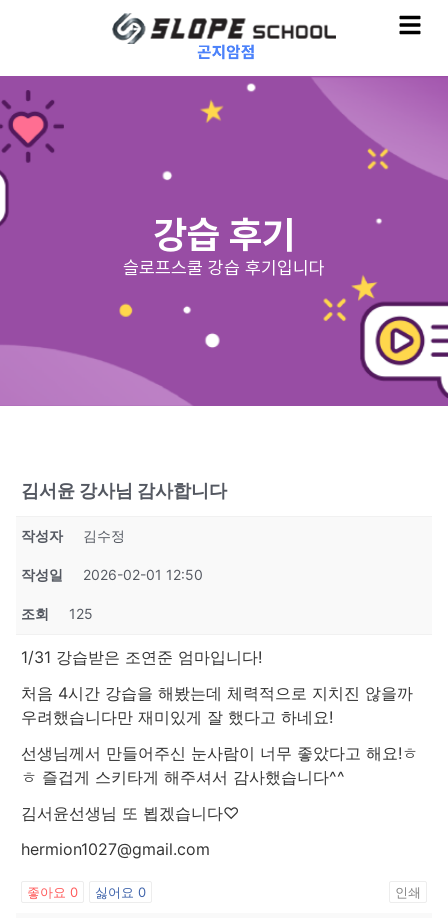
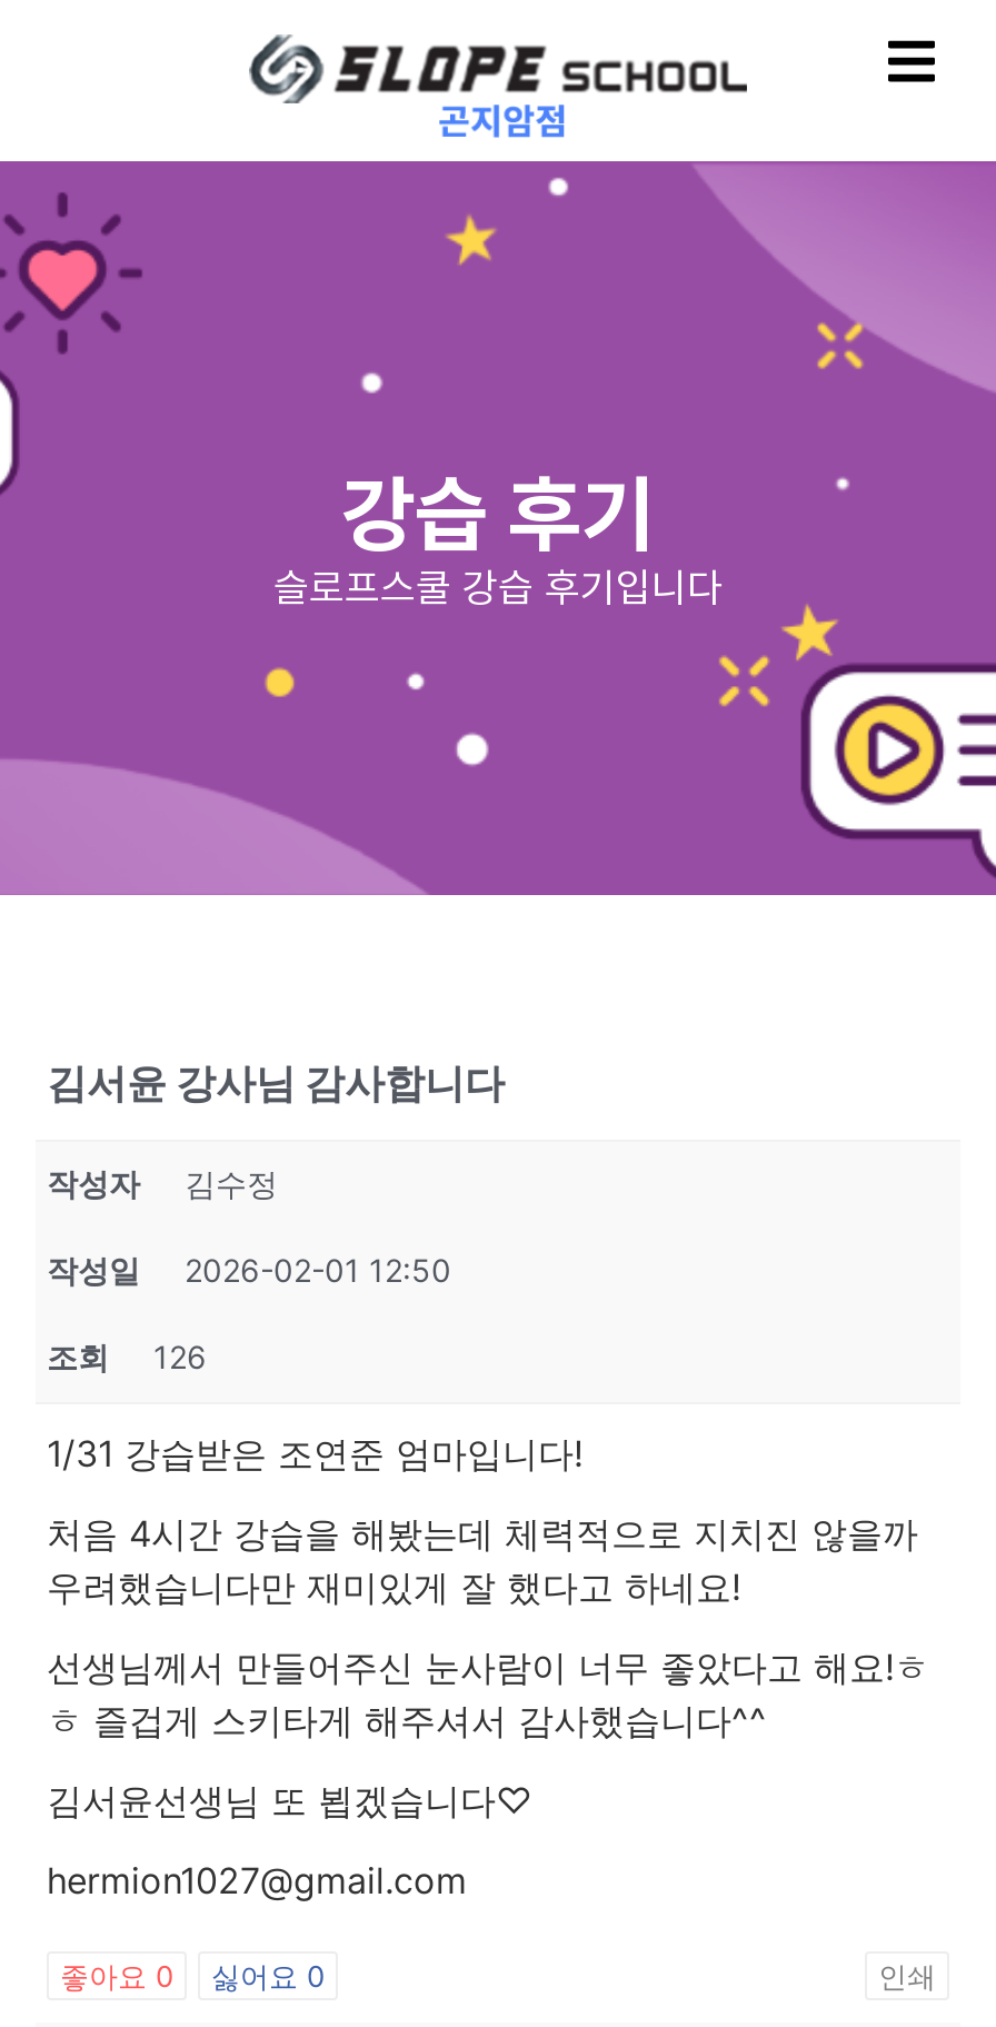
[21,605,93,622] 조회 125 -> [47,1337,207,1375] 조회 126

